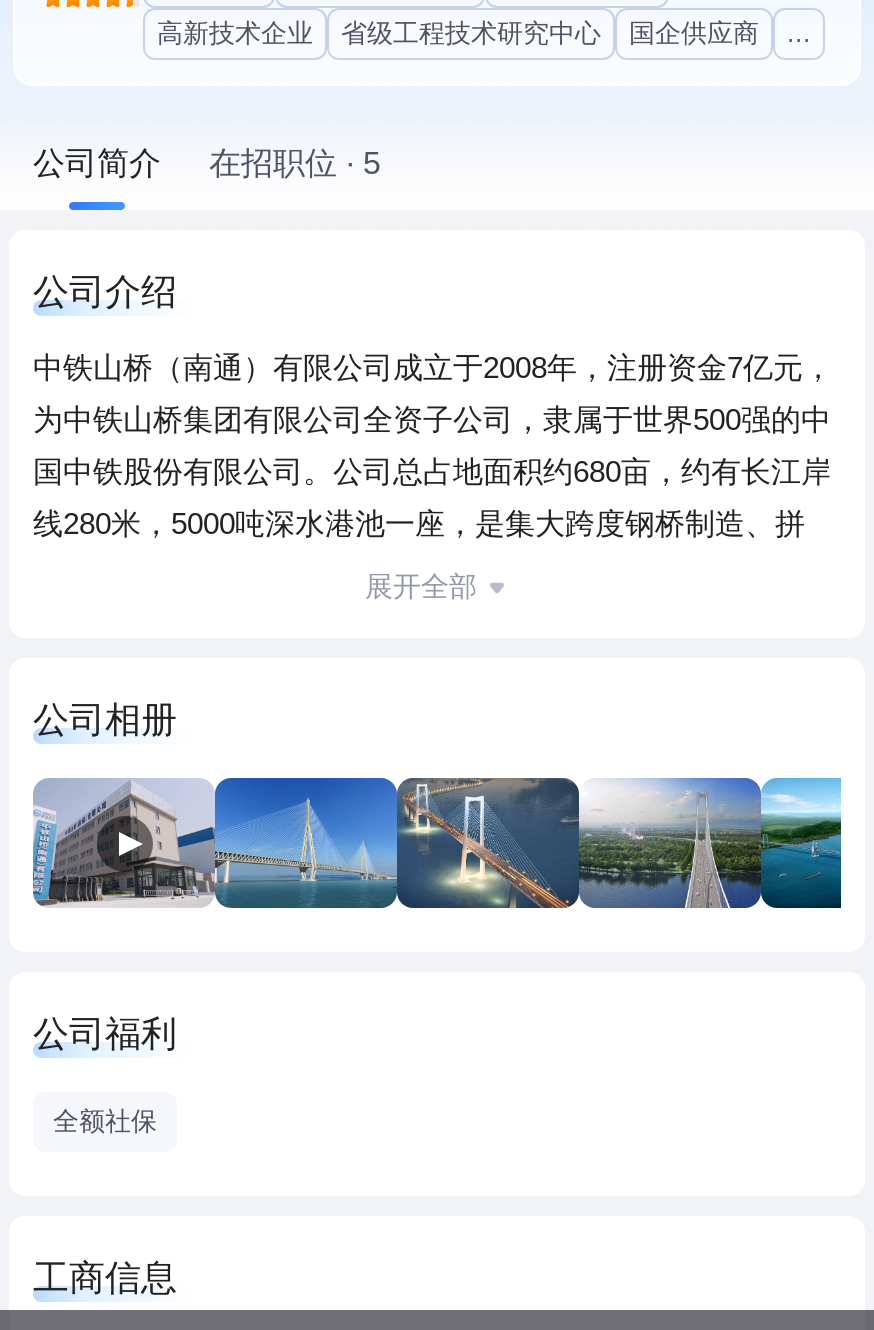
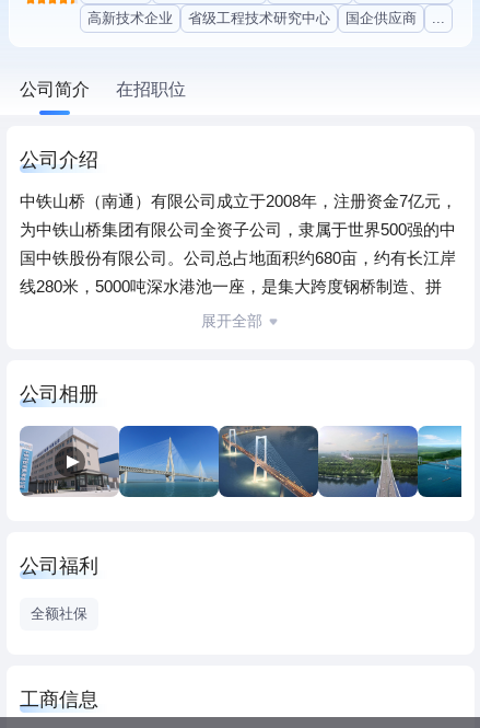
[209,145,381,179] 在招职位 · 5 -> [116,79,186,98] 在招职位

